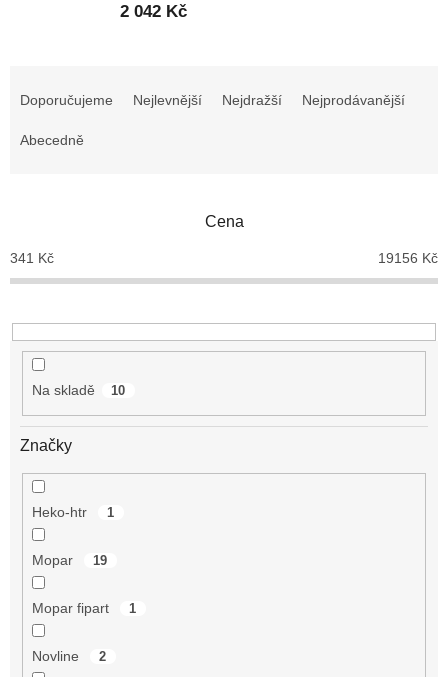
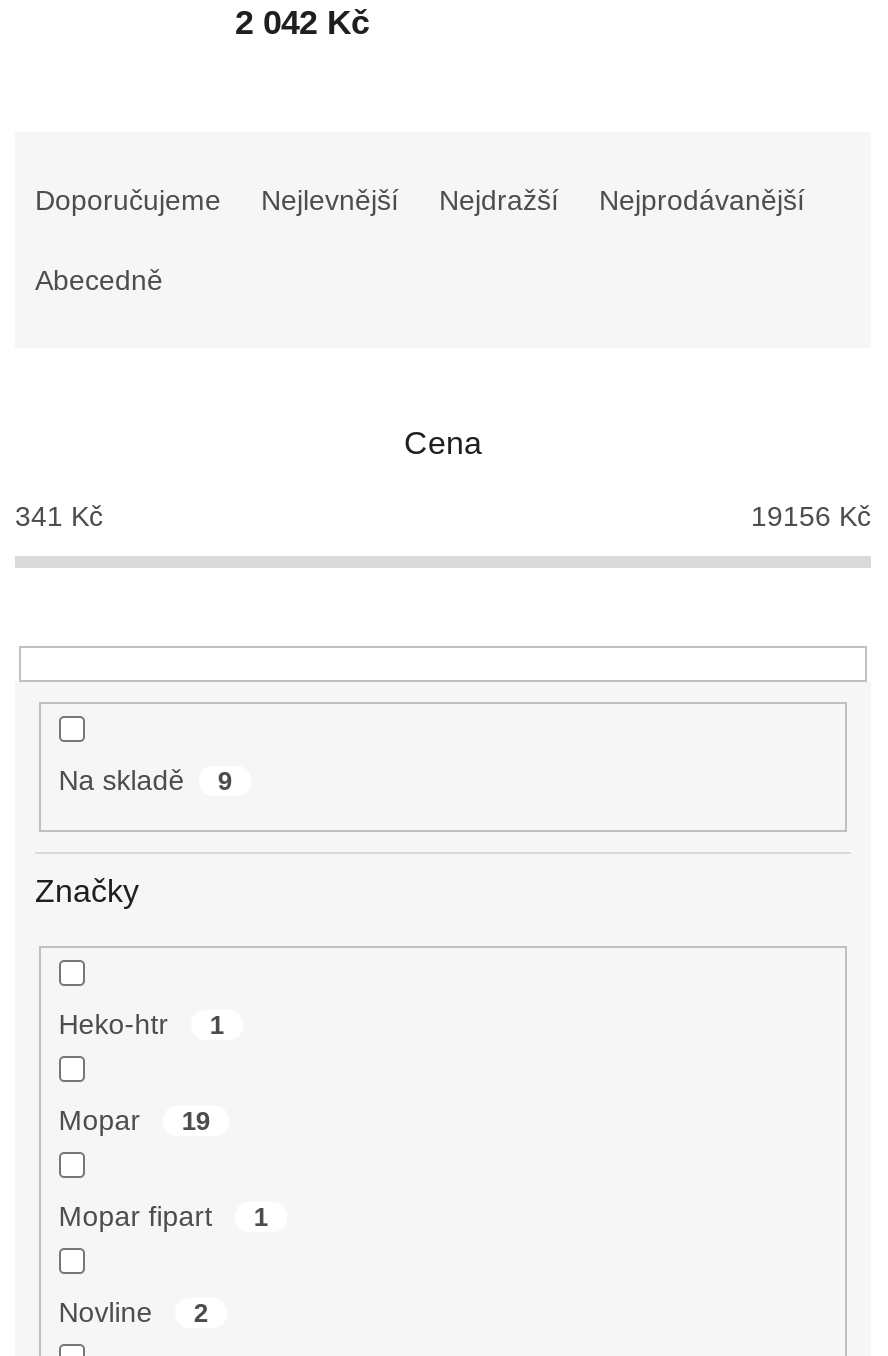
[32,382,125,398] Na skladě 10 -> [59,763,232,795] Na skladě 9

